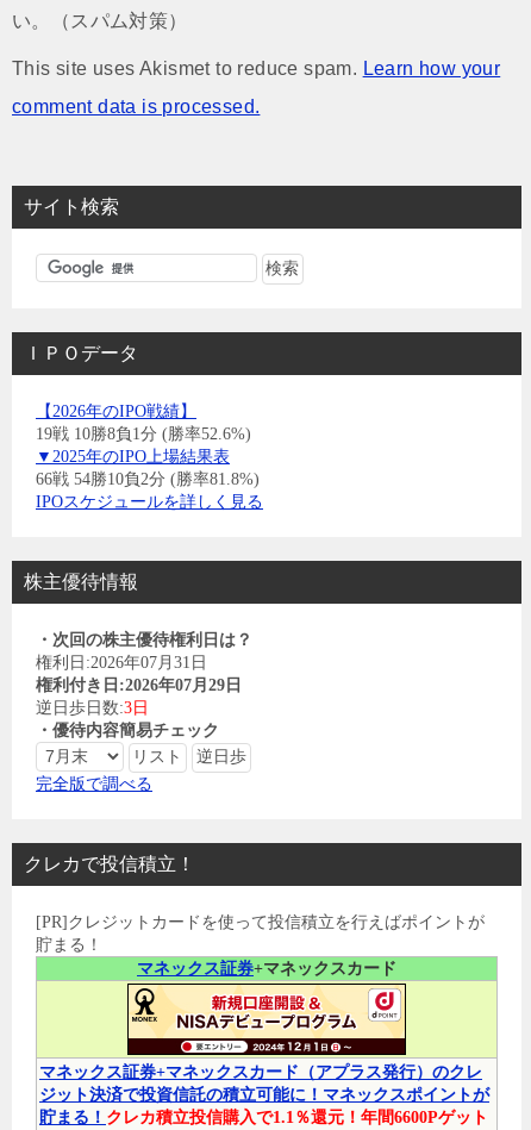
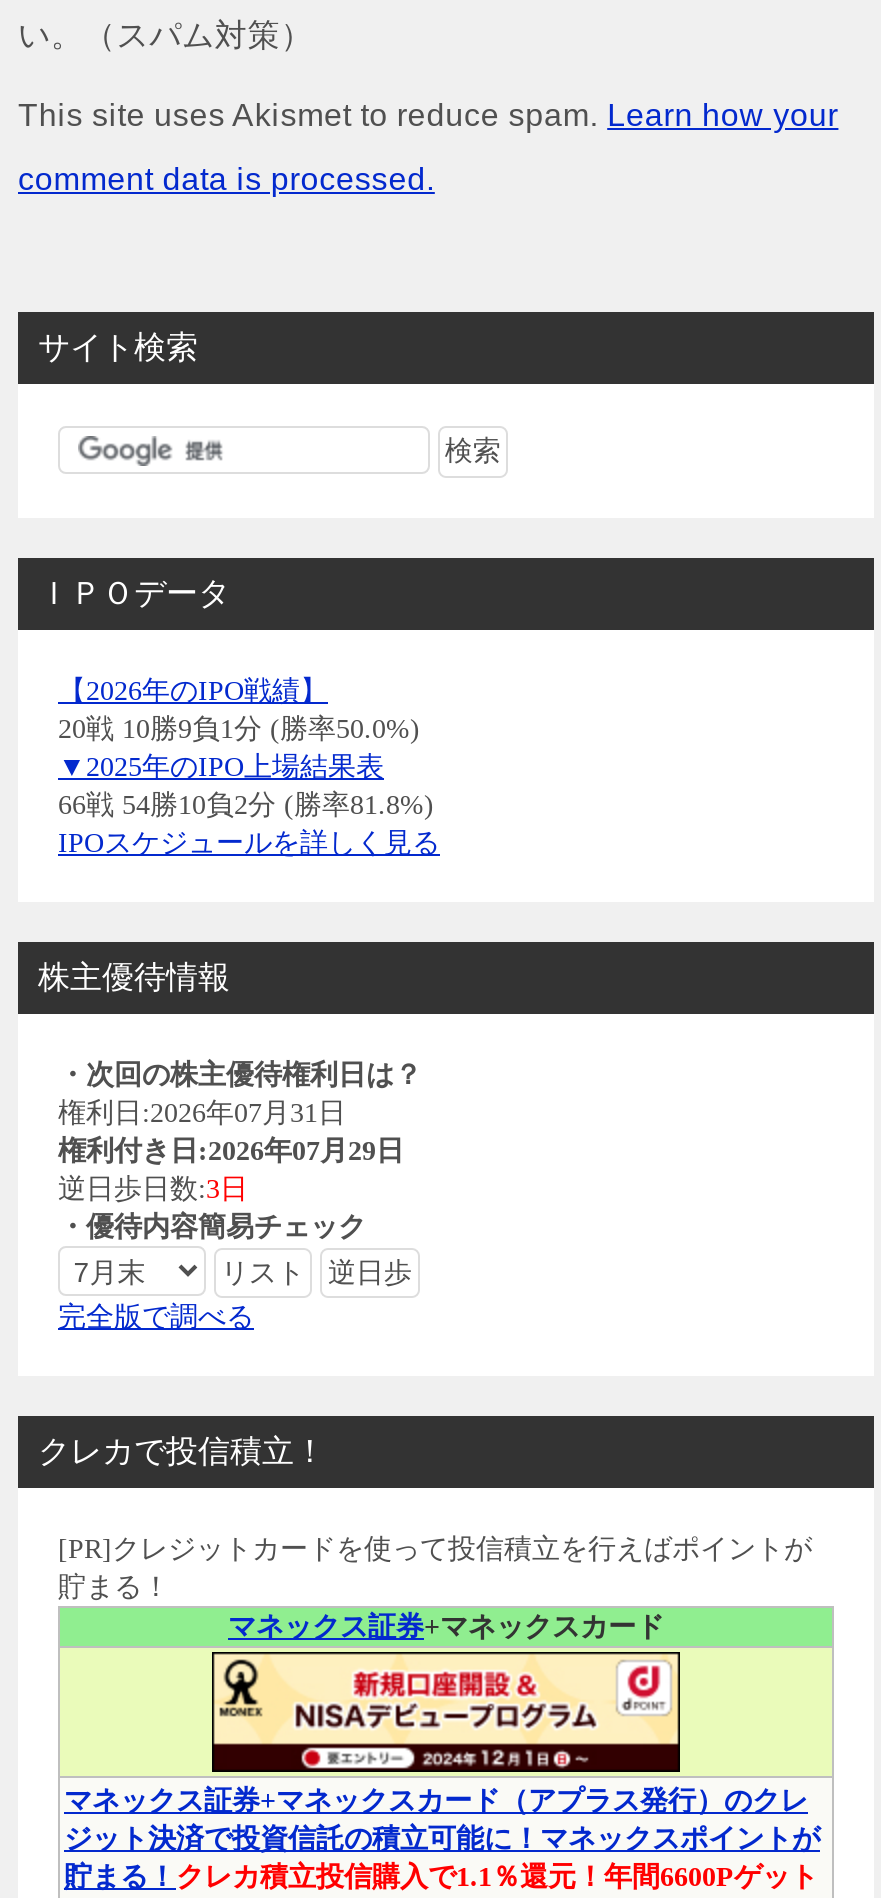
[36,425,251,443] 19戦 10勝8負1分 (勝率52.6%) -> [58,713,420,743] 20戦 10勝9負1分 (勝率50.0%)

